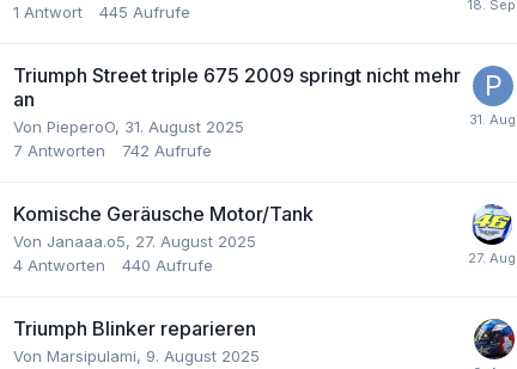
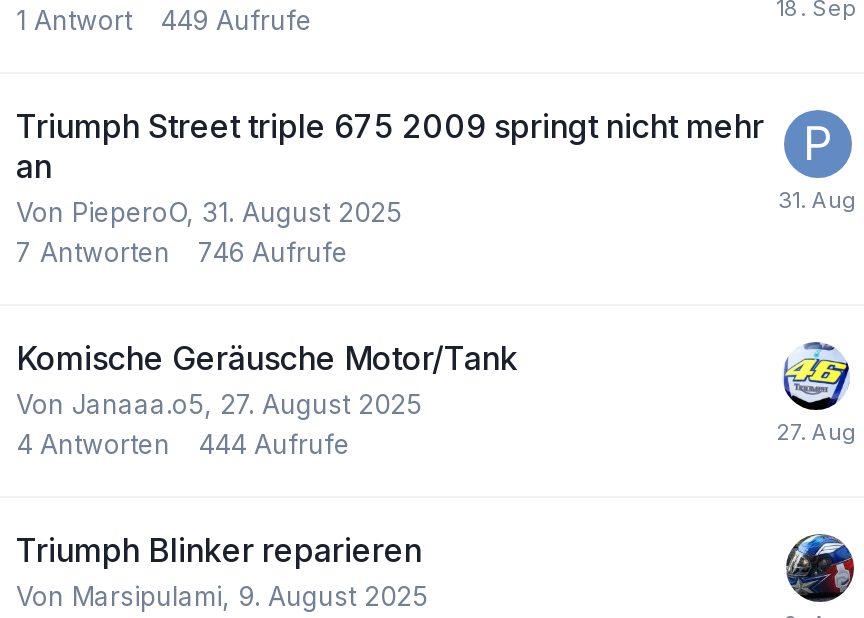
[13,2,190,21] 1 Antwort 445 Aufrufe -> [16,4,312,36] 1 Antwort 449 Aufrufe
[13,141,212,160] 7 Antworten 742 Aufrufe -> [16,236,348,268] 7 Antworten 746 Aufrufe
[13,256,213,275] 4 Antworten 440 Aufrufe -> [16,428,350,460] 4 Antworten 444 Aufrufe

